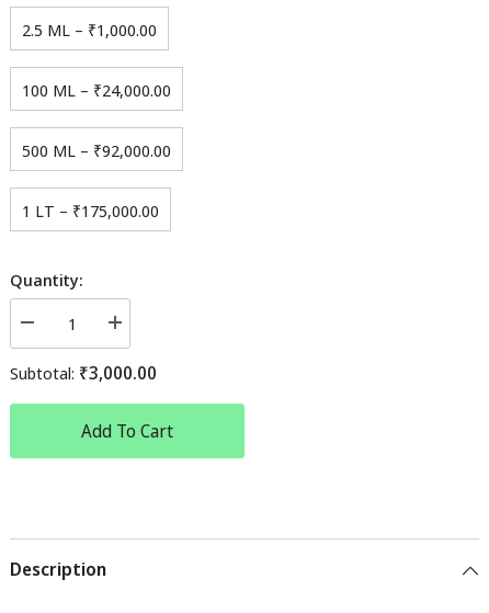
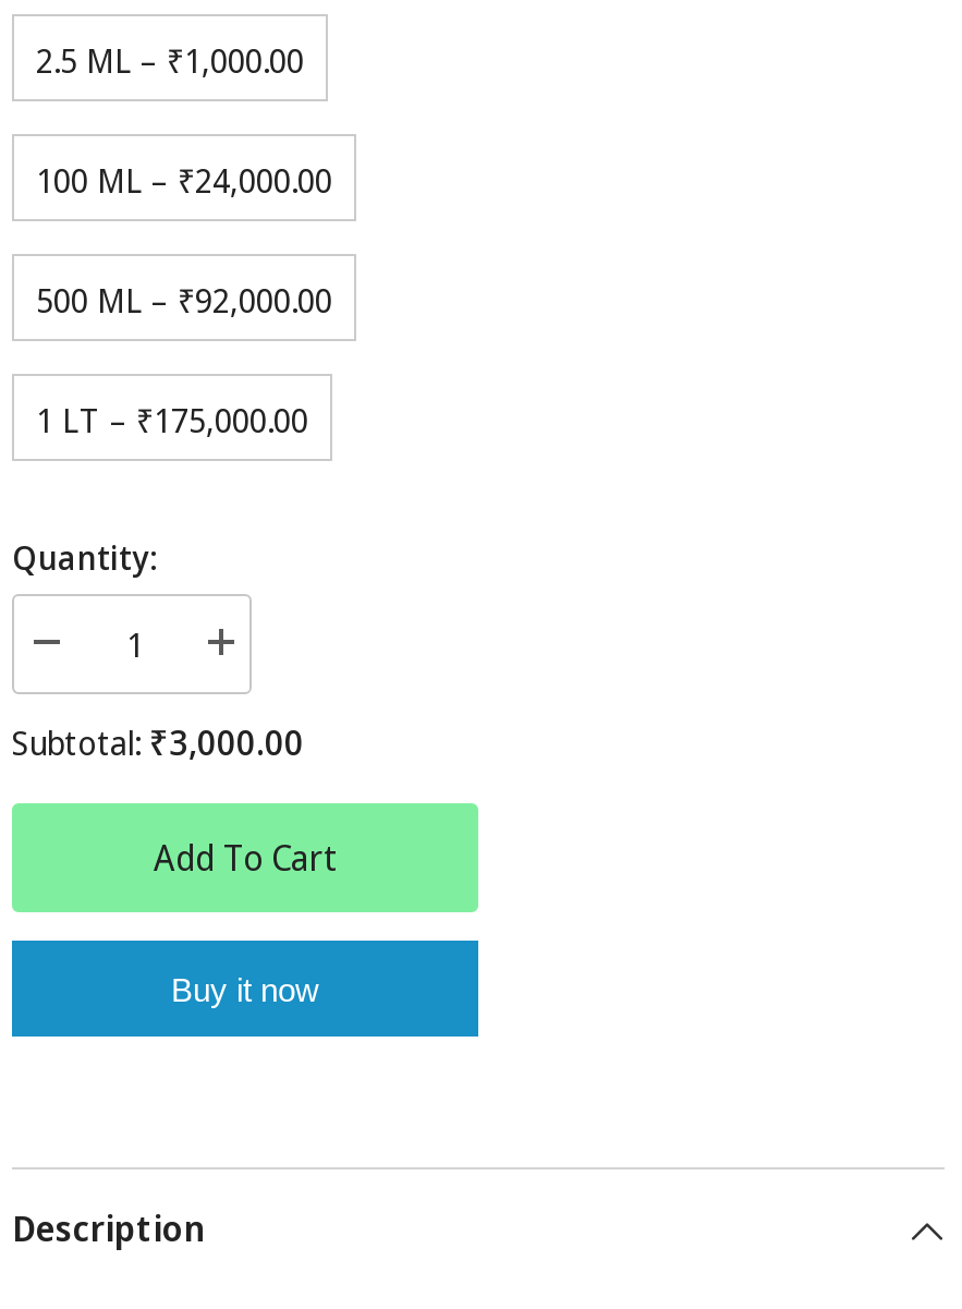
none -> [171,972,319,1009] Buy it now

